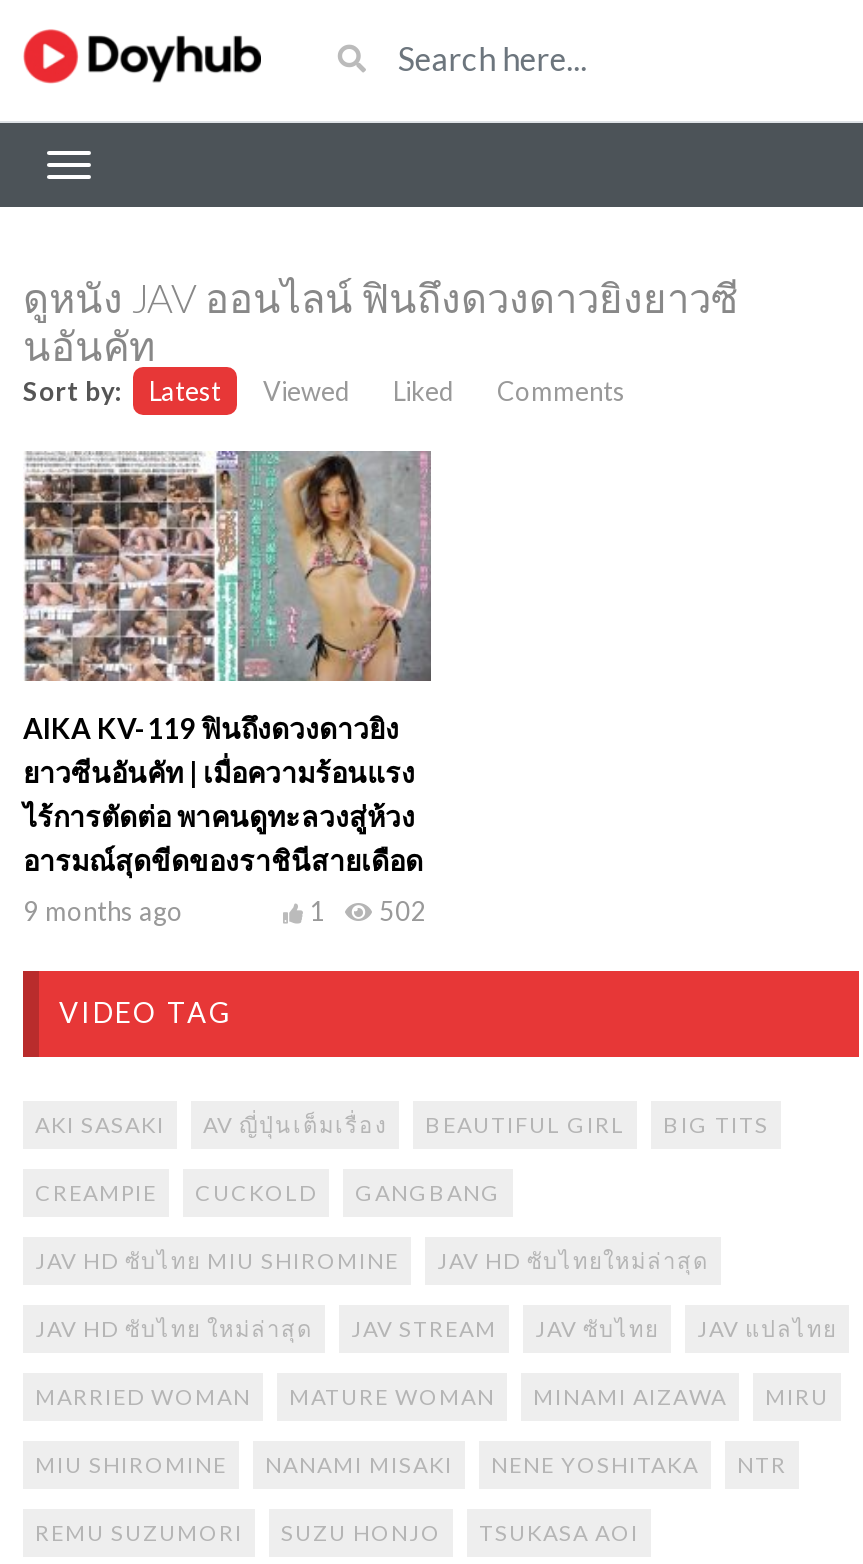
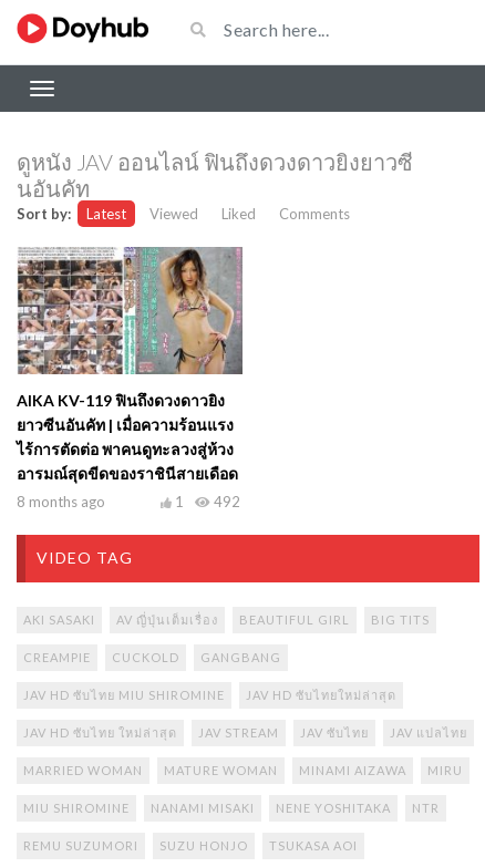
[23,895,183,927] 9 months ago -> [17,493,105,510] 8 months ago
[309,895,427,927] 1 502 -> [175,493,240,510] 1 492

